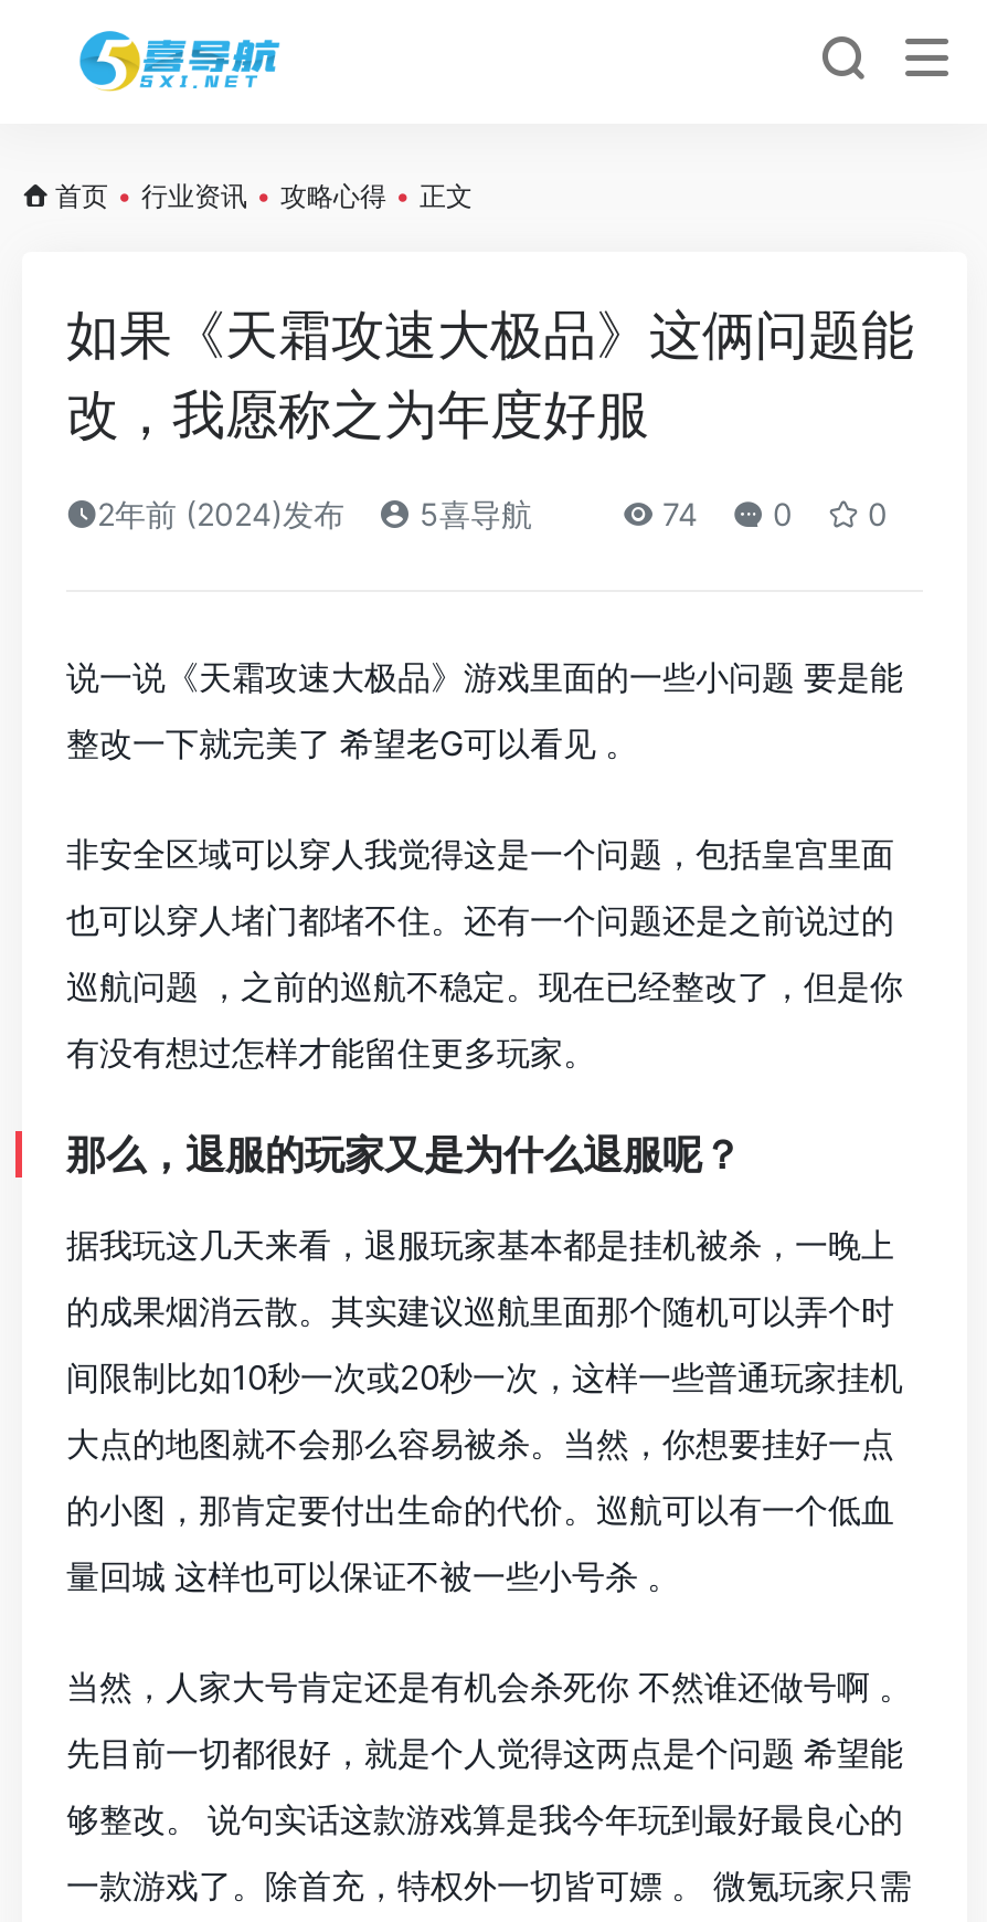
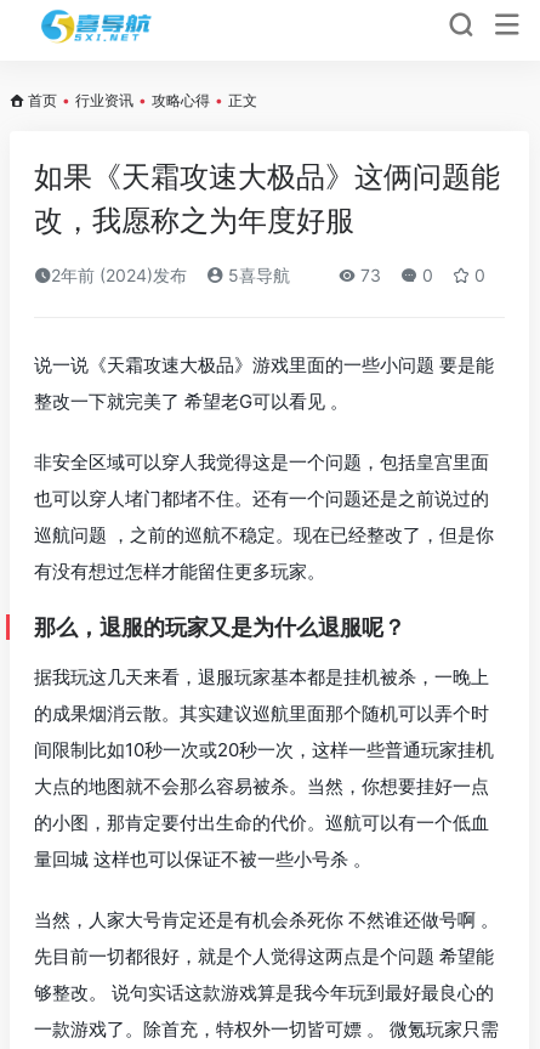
[654,495,888,532] 74 0 0 -> [356,265,485,285] 73 0 0

